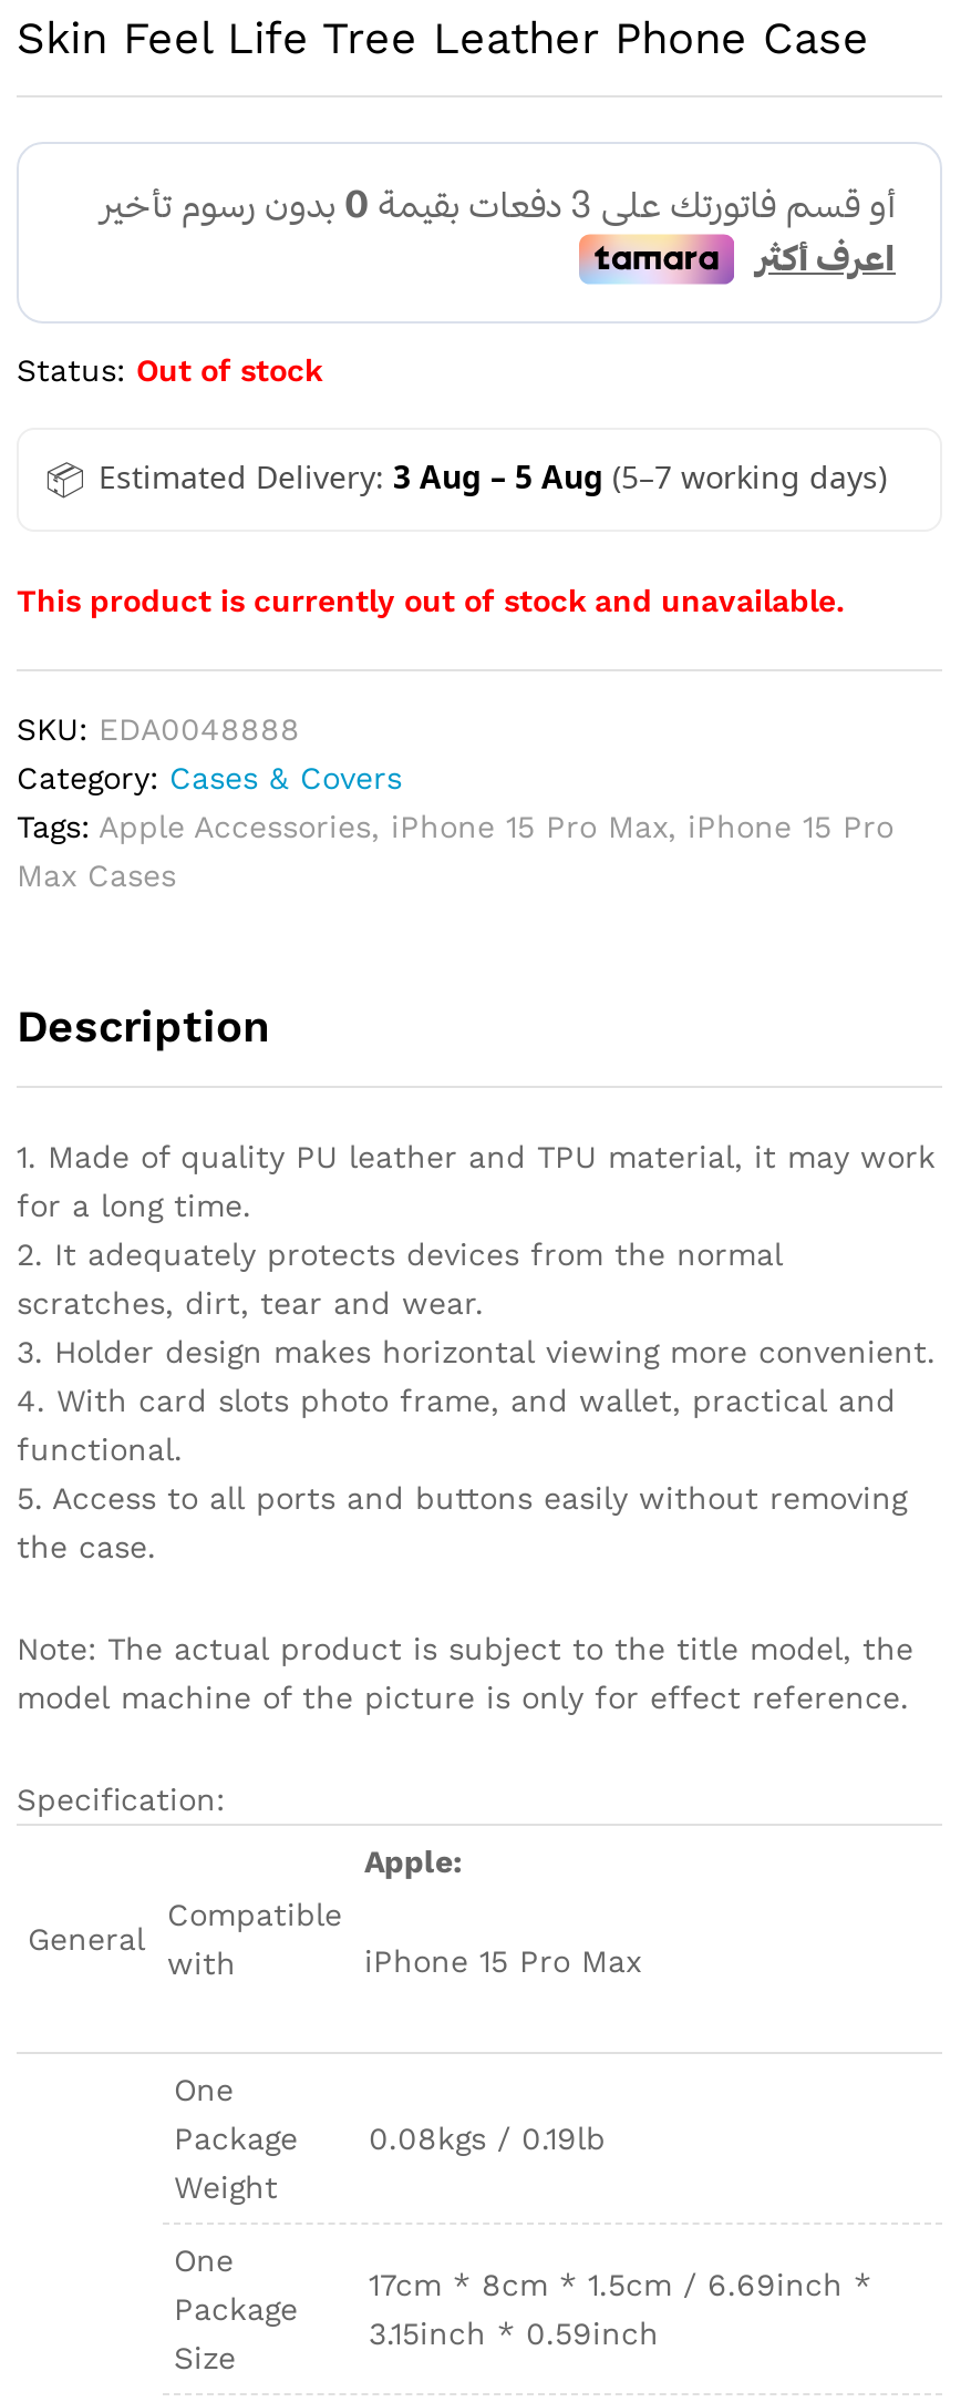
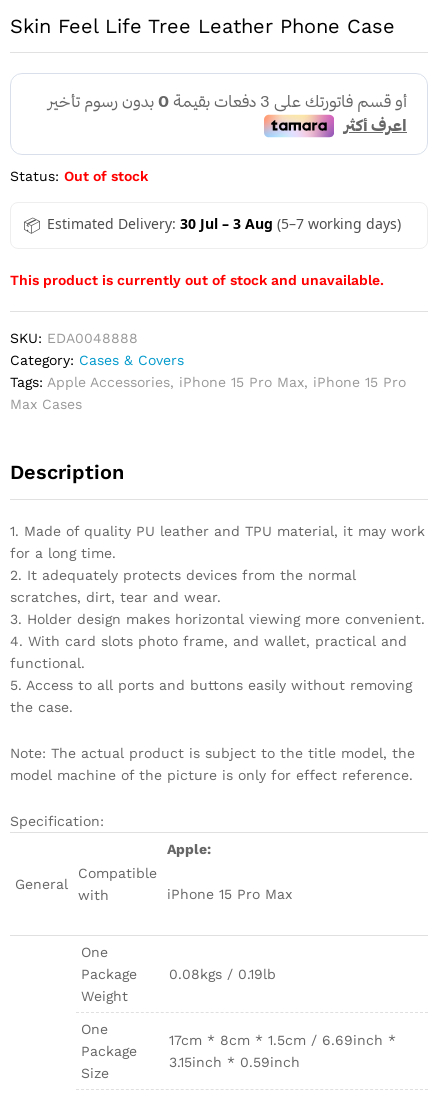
[99,455,887,497] Estimated Delivery: 3 Aug – 5 Aug (5–7 working days) -> [47,214,401,233] Estimated Delivery: 30 Jul – 3 Aug (5–7 working days)

